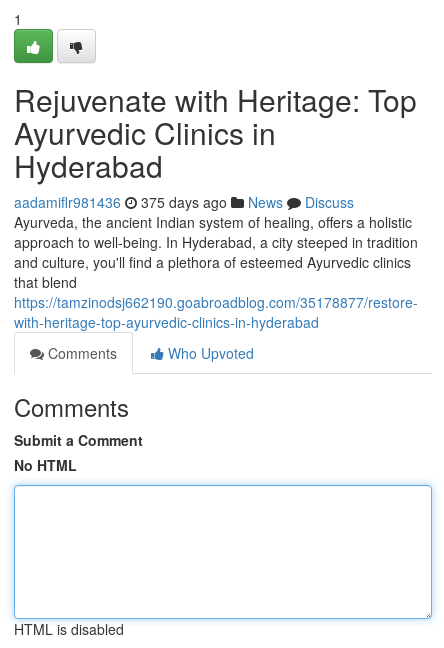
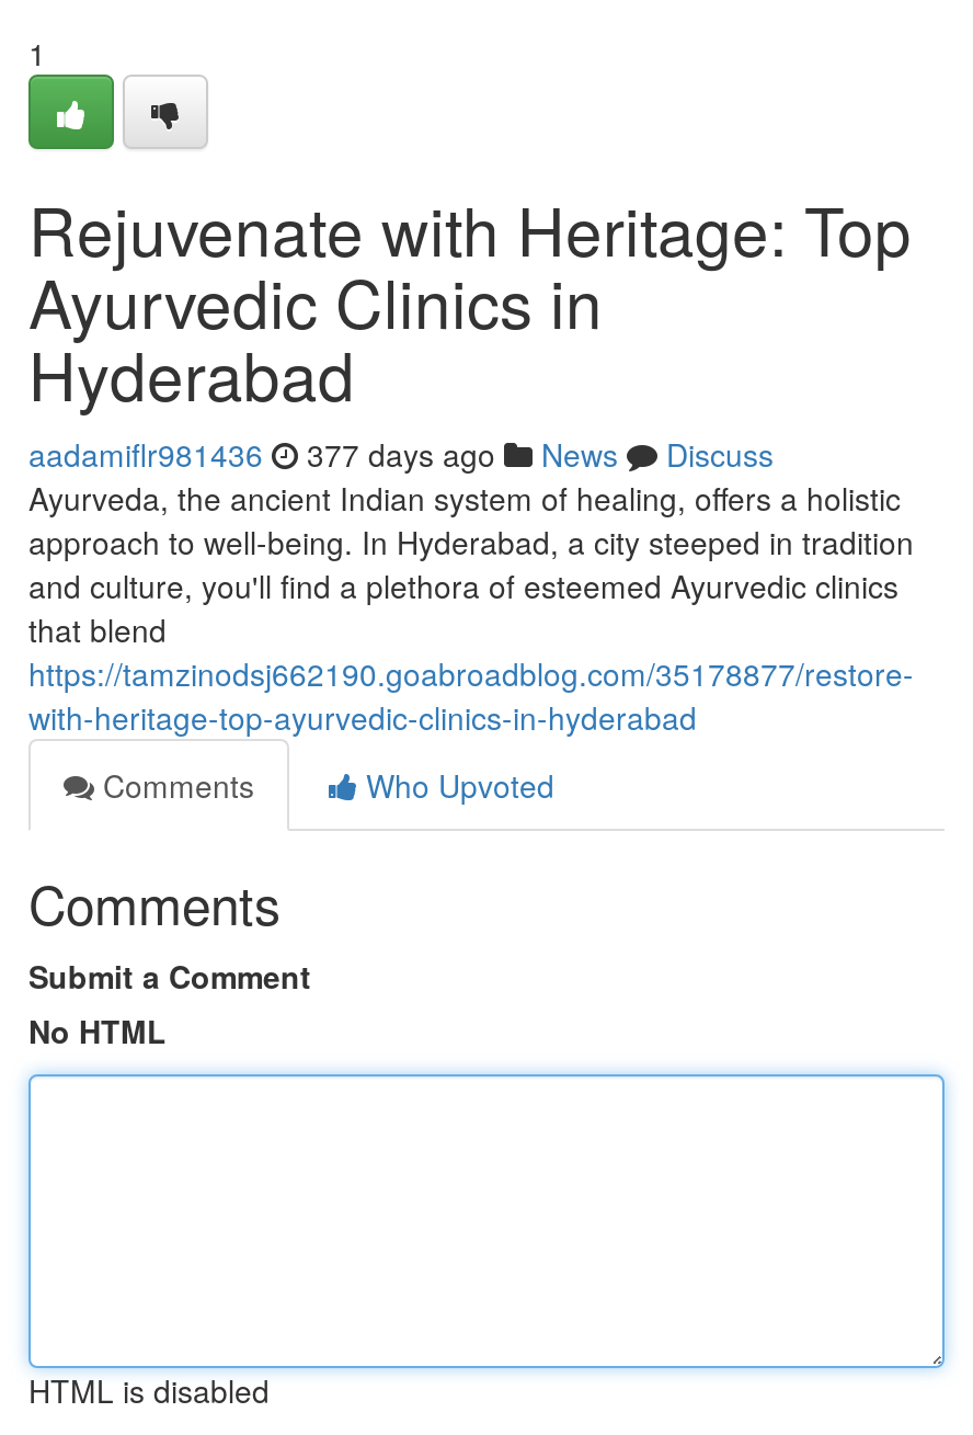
[14,192,354,212] aadamiflr981436 375 days ago News Discuss -> [28,432,774,476] aadamiflr981436 377 days ago News Discuss

